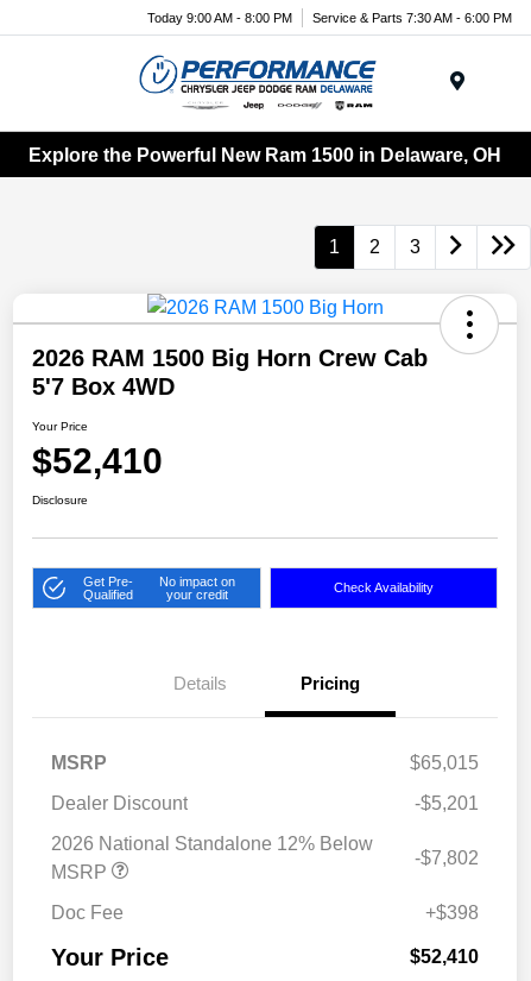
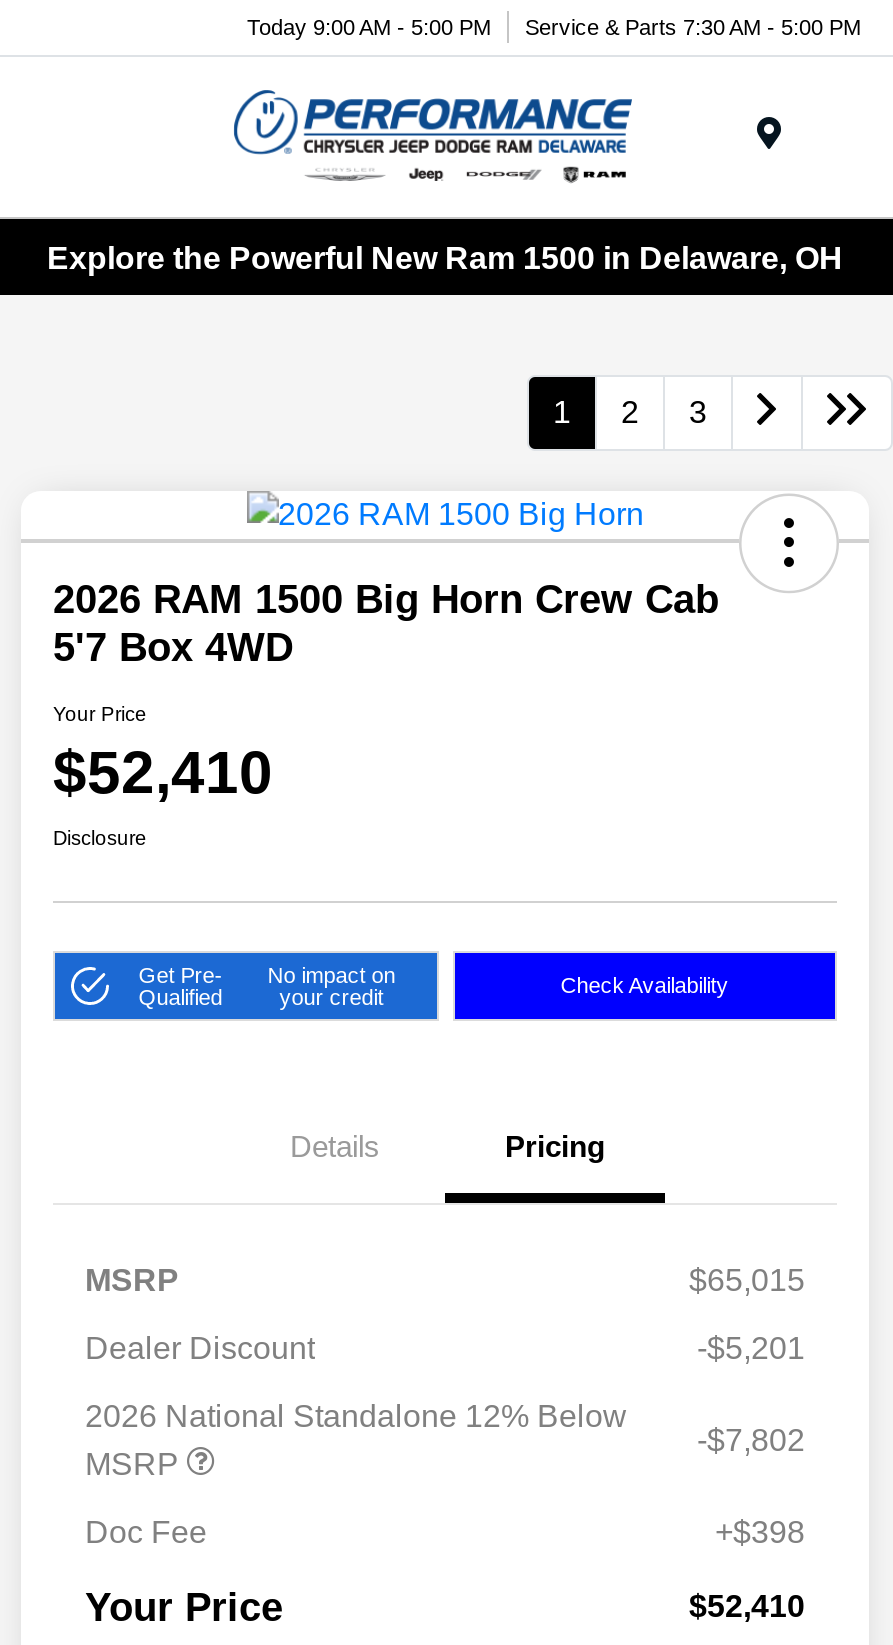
[147,10,292,24] Today 9:00 AM - 8:00 PM -> [247,14,491,38] Today 9:00 AM - 5:00 PM
[312,10,512,24] Service & Parts 7:30 AM - 6:00 PM -> [525,14,861,38] Service & Parts 7:30 AM - 5:00 PM

